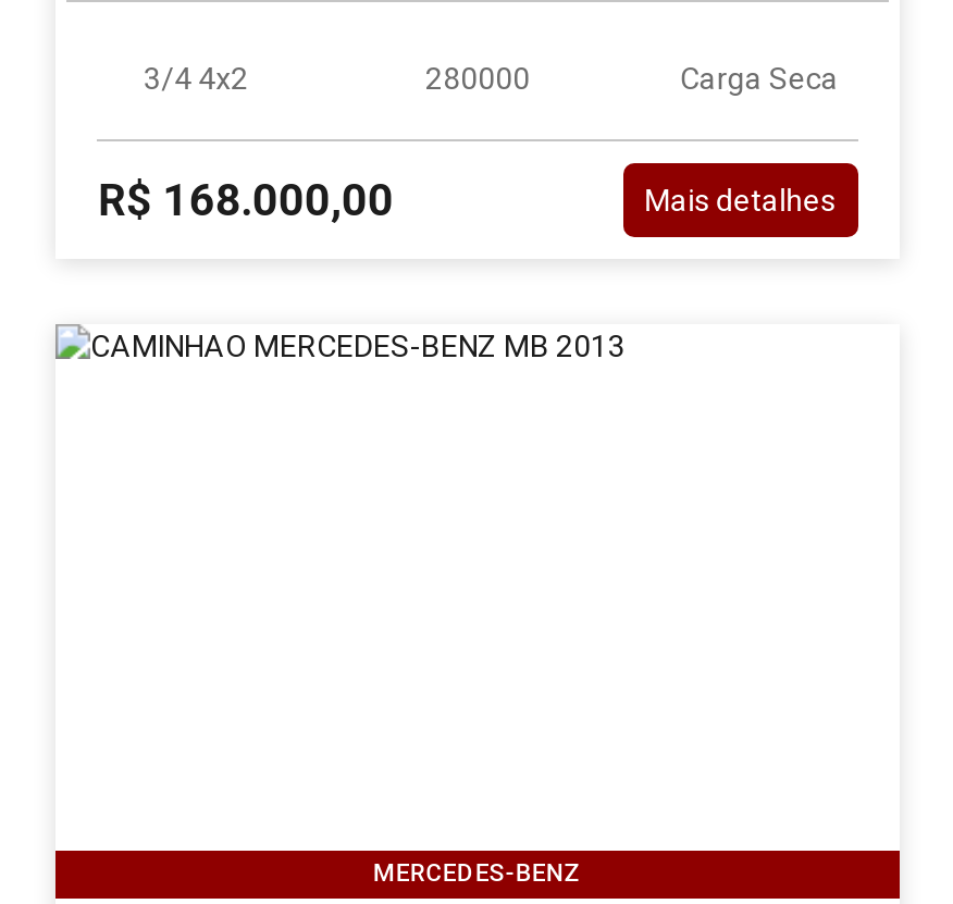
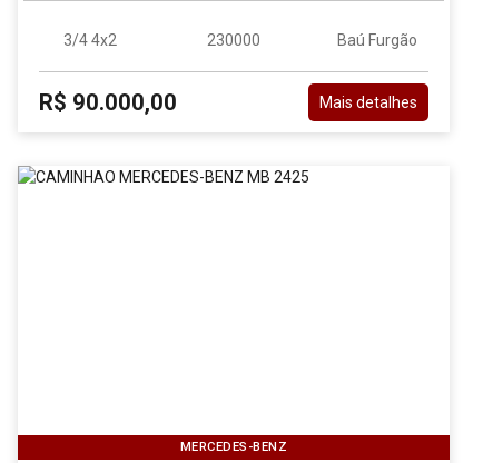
[425,60,838,95] 280000 | Carga Seca -> [207,31,418,48] 230000 | Baú Furgão
[98,173,394,225] R$ 168.000,00 -> [39,88,177,115] R$ 90.000,00

